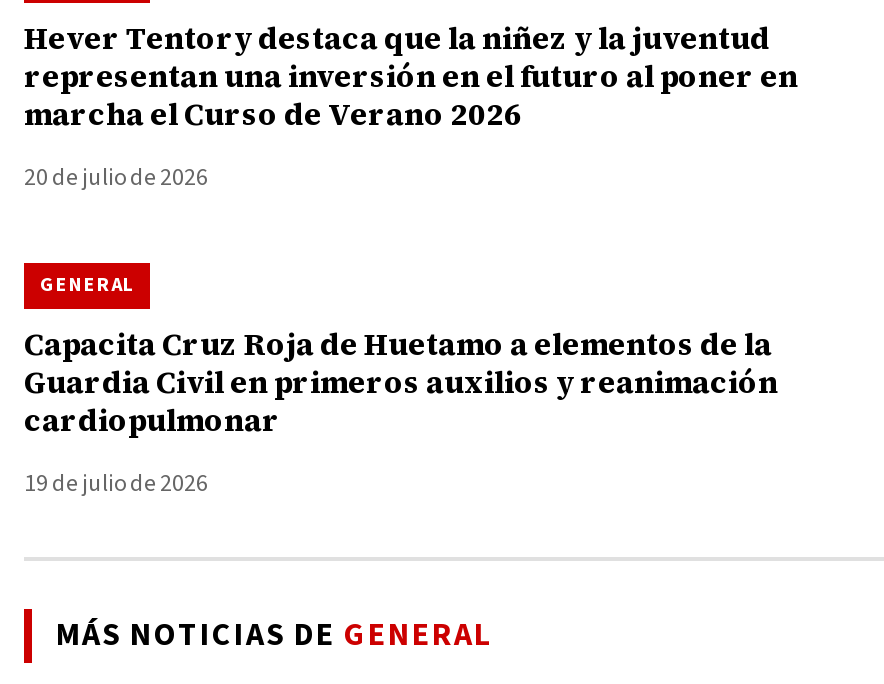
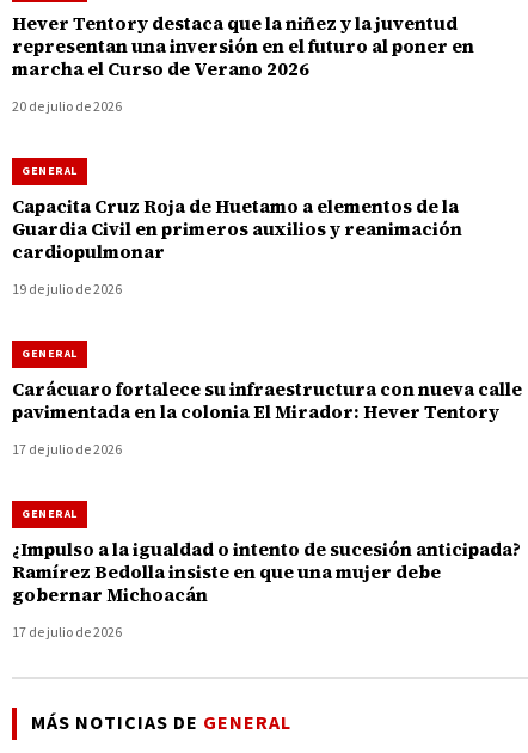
none -> [12,345,522,643] GENERAL | Carácuaro fortalece su infraestructura con nueva calle | pavimentada en la colonia El Mirador: Hever Tentory | 17 de julio de 2026 | GENERAL | ¿Impulso a la igualdad o intento de sucesión anticipada? | Ramírez Bedolla insiste en que una mujer debe | gobernar Michoacán | 17 de julio de 2026

